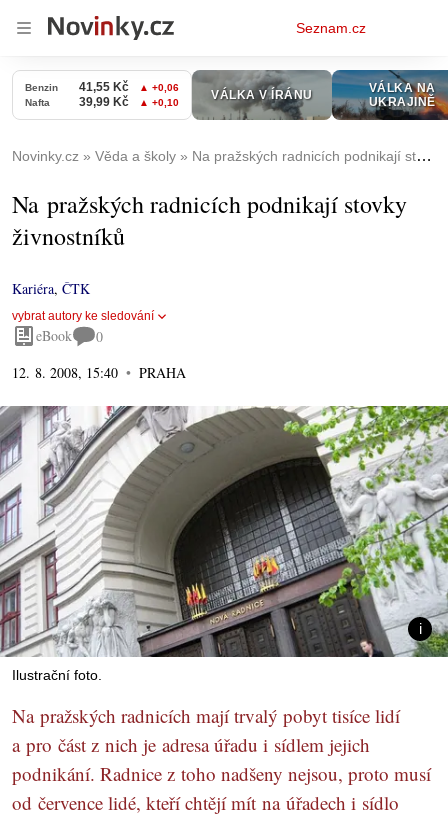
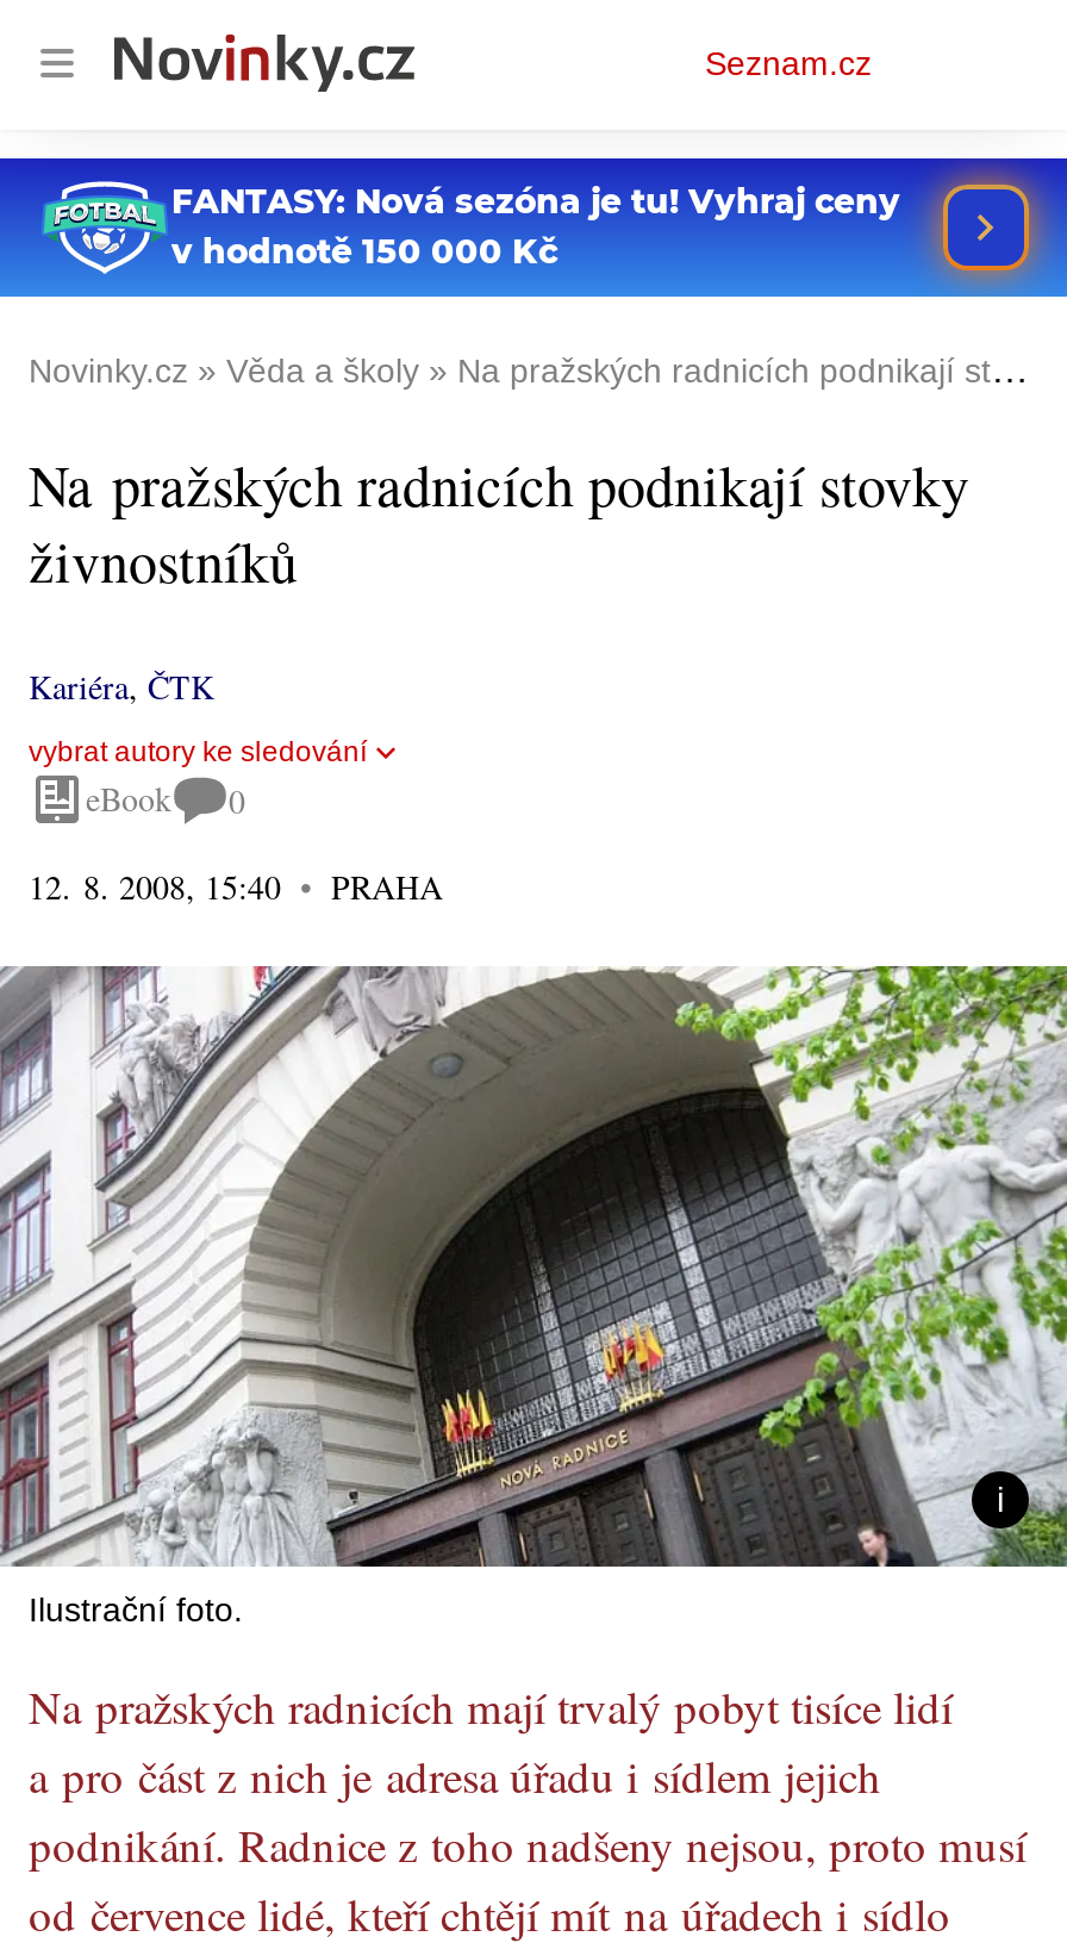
[3,68,445,125] [image] -> [7,156,1060,299] [image]

